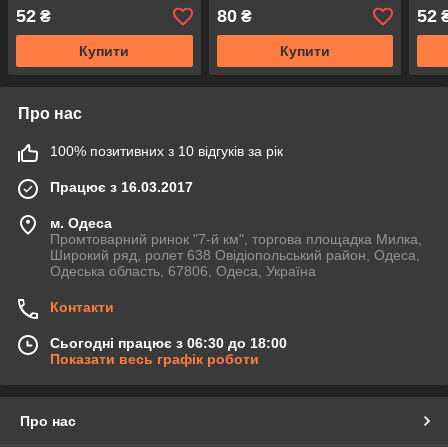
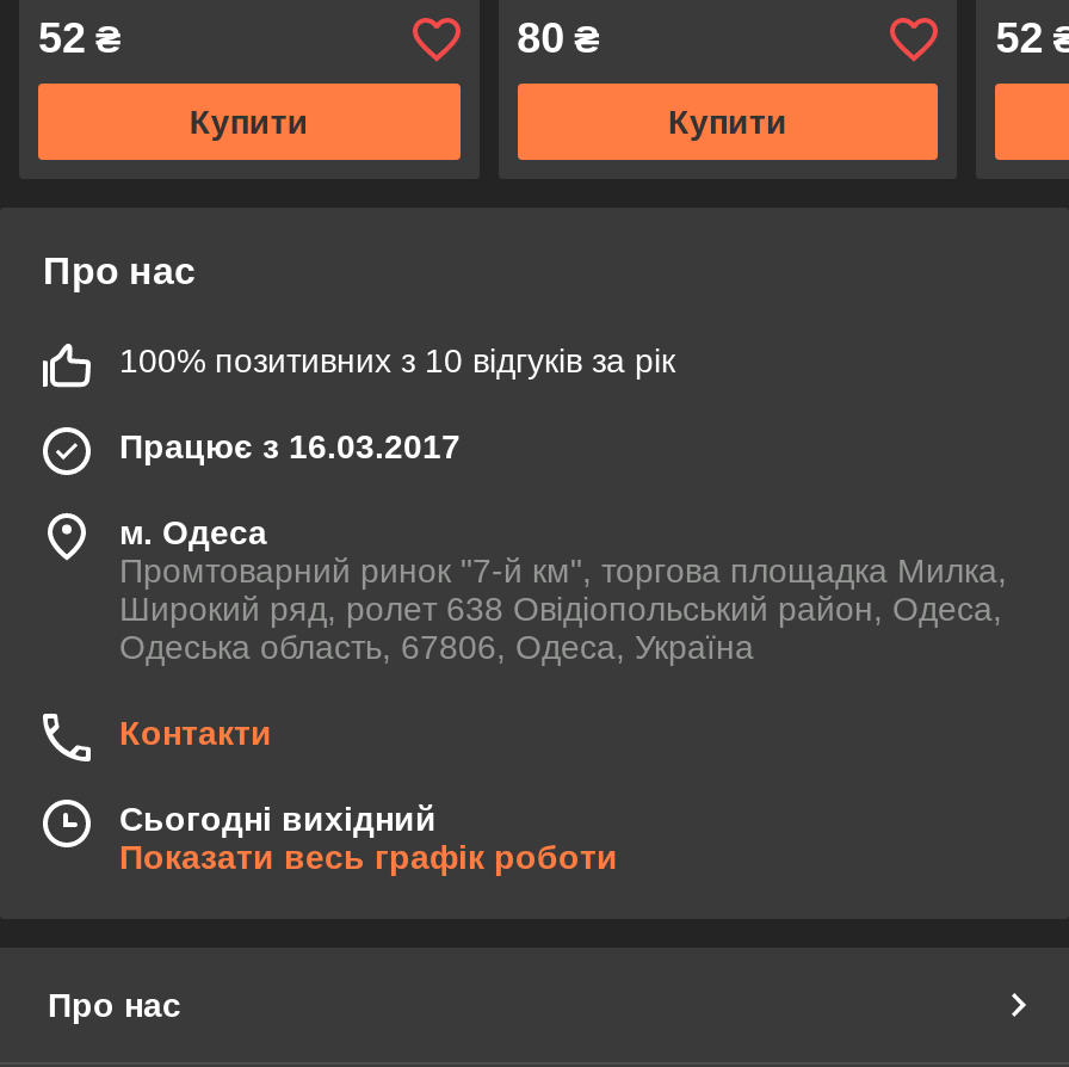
[50,335,287,351] Сьогодні працює з 06:30 до 18:00 -> [119,801,437,839] Сьогодні вихідний

